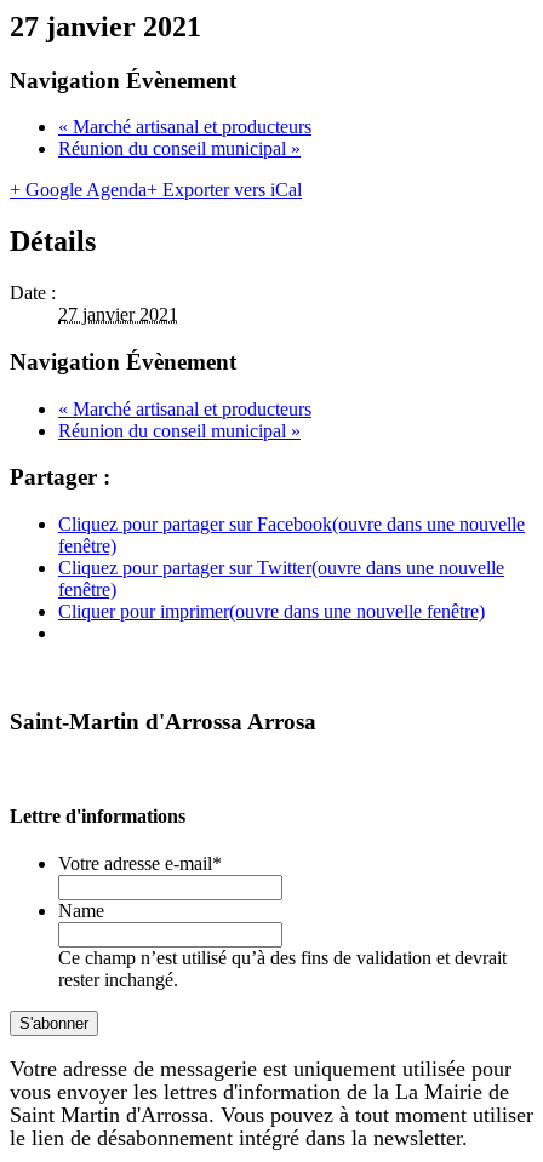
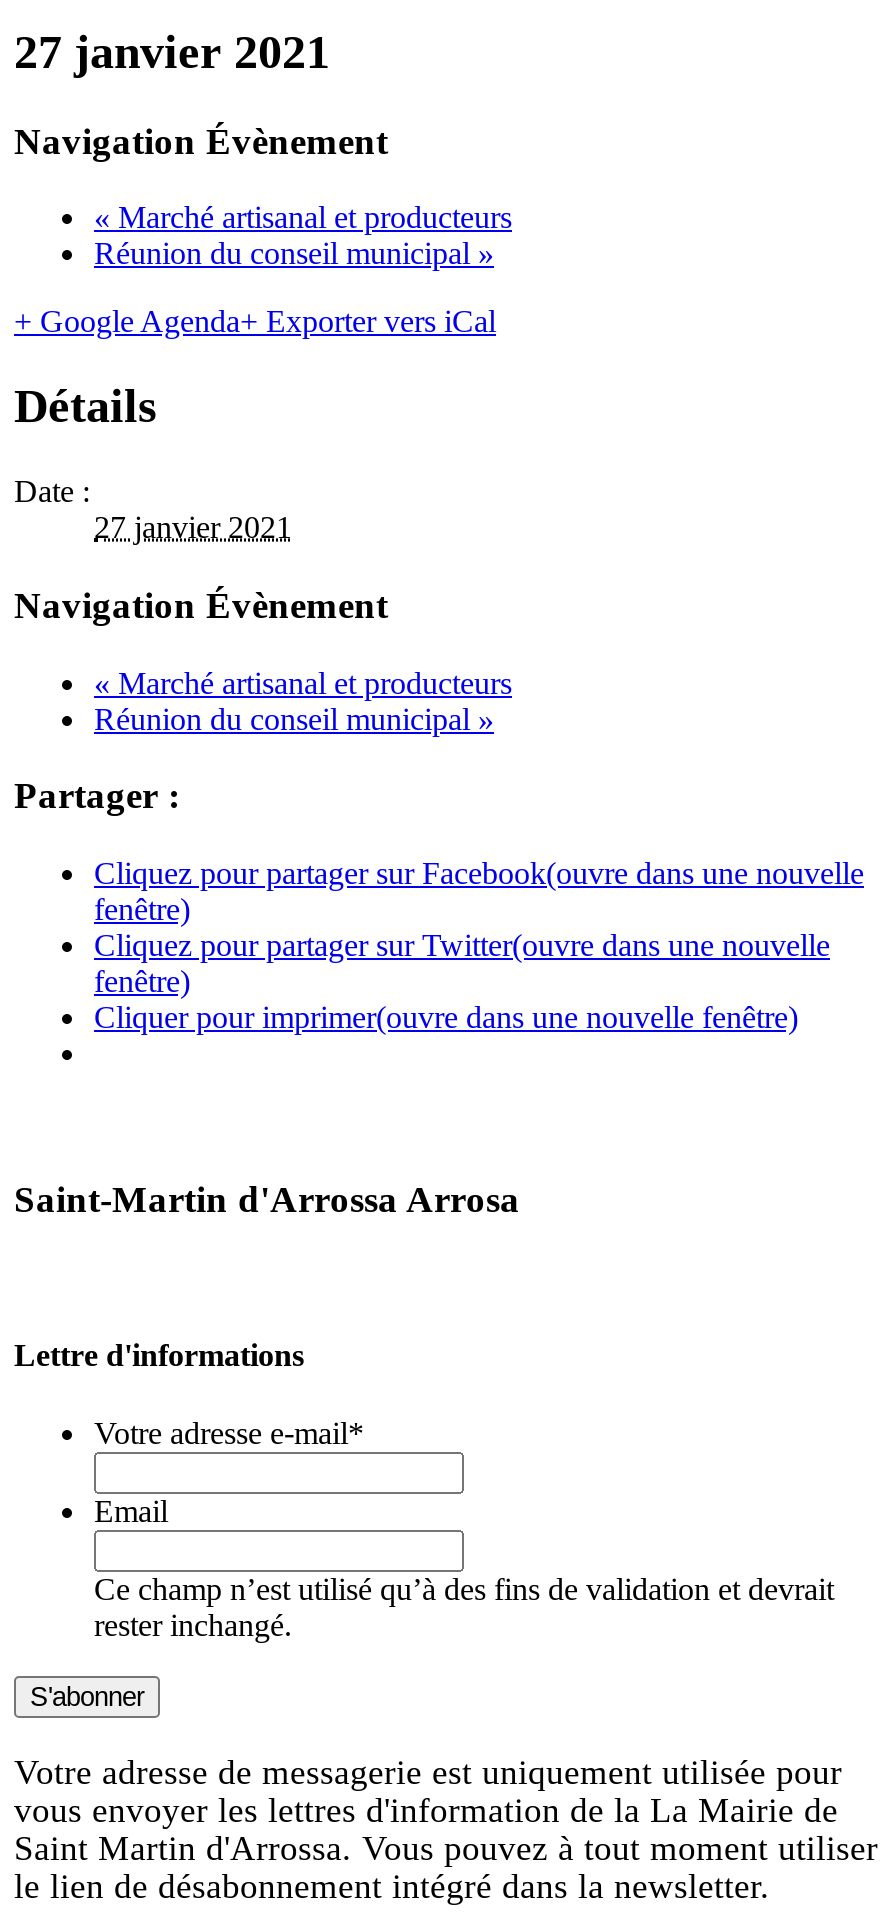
[58,900,104,921] Name -> [94,1494,168,1528] Email

